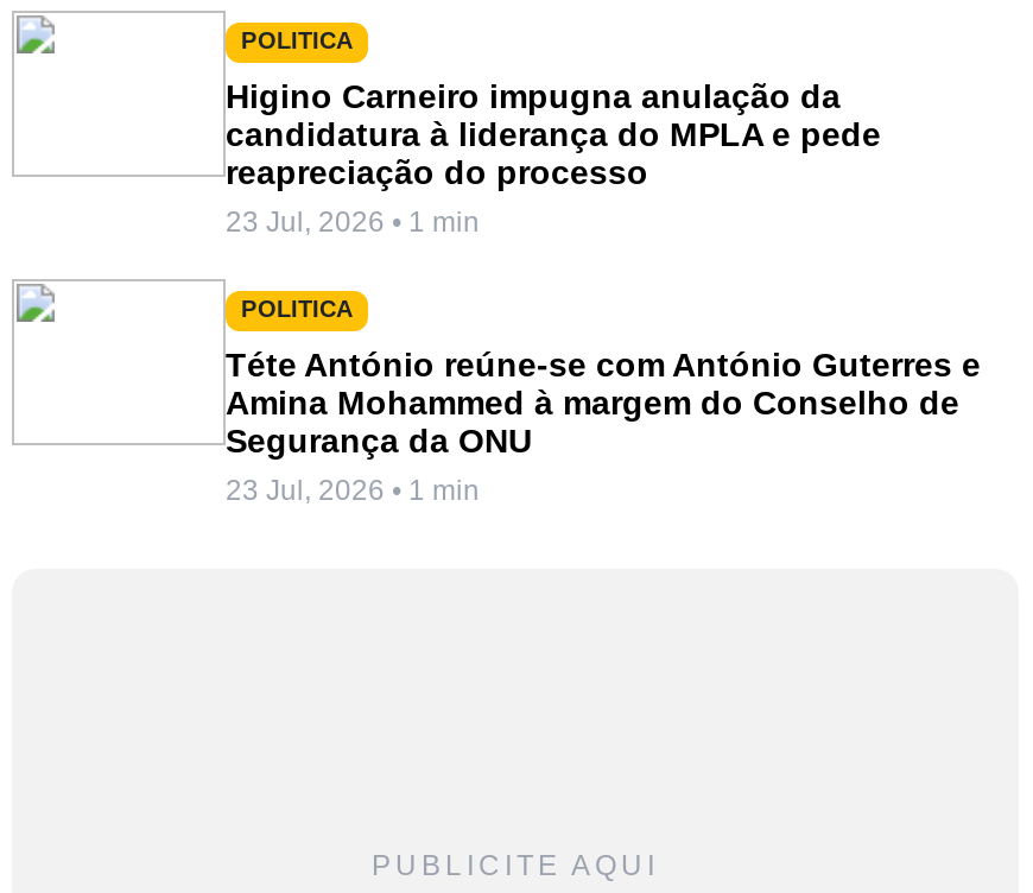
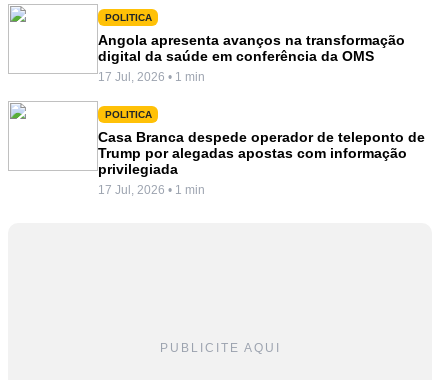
[226,77,881,239] Higino Carneiro impugna anulação da | candidatura à liderança do MPLA e pede | reapreciação do processo | 23 Jul, 2026 • 1 min -> [98,32,405,84] Angola apresenta avanços na transformação | digital da saúde em conferência da OMS | 17 Jul, 2026 • 1 min
[226,346,981,507] Téte António reúne-se com António Guterres e | Amina Mohammed à margem do Conselho de | Segurança da ONU | 23 Jul, 2026 • 1 min -> [98,129,425,197] Casa Branca despede operador de teleponto de | Trump por alegadas apostas com informação | privilegiada | 17 Jul, 2026 • 1 min

